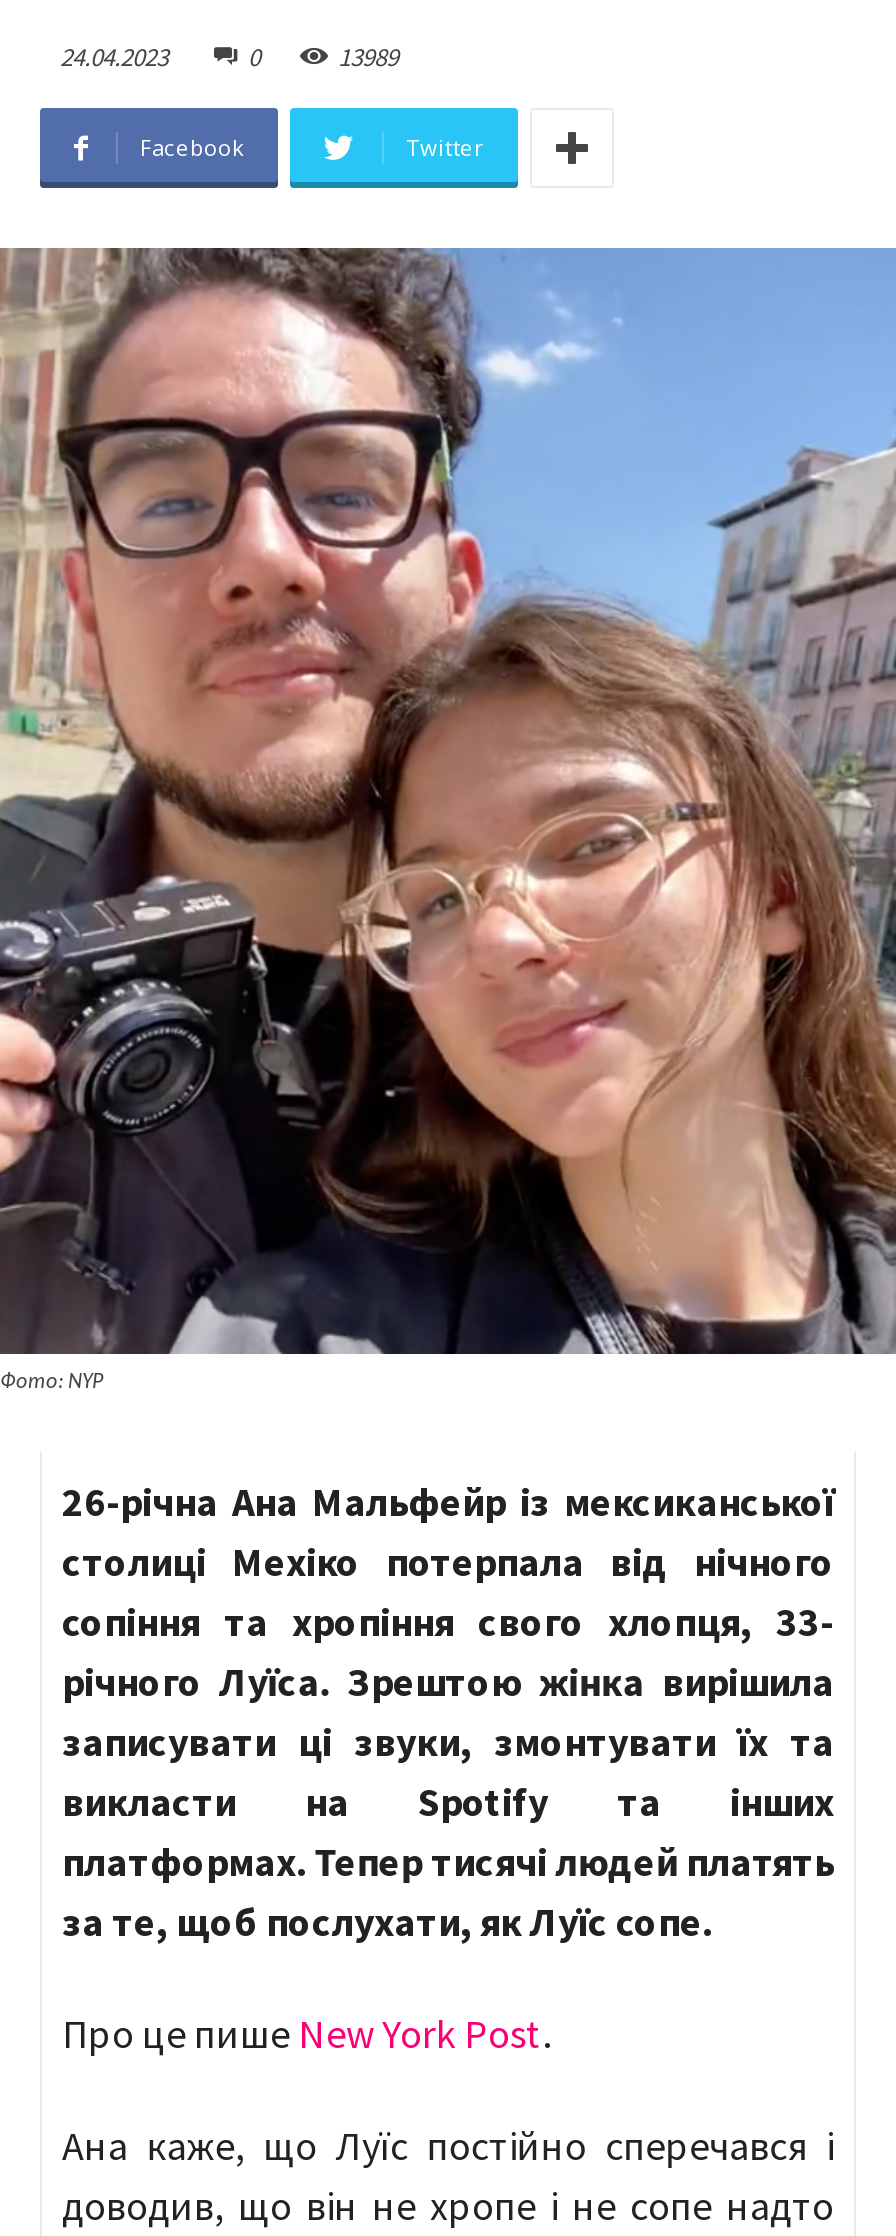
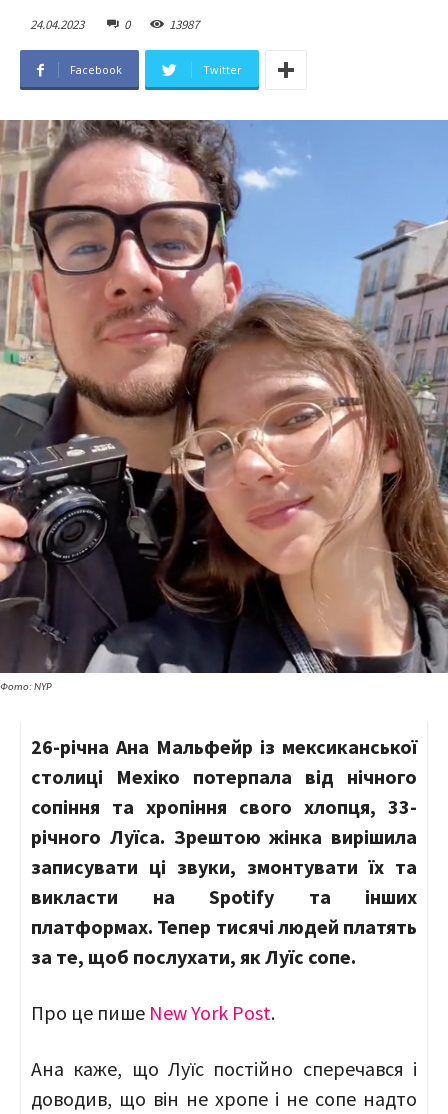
[338,39,398,73] 13989 -> [169,15,199,32] 13987

